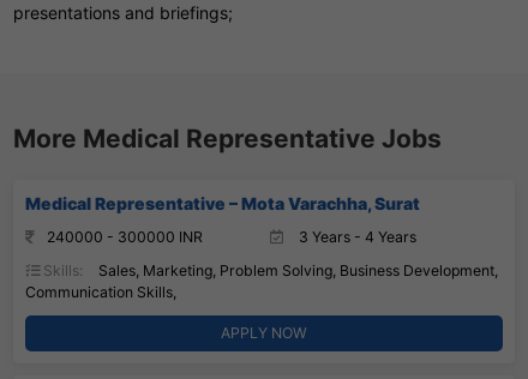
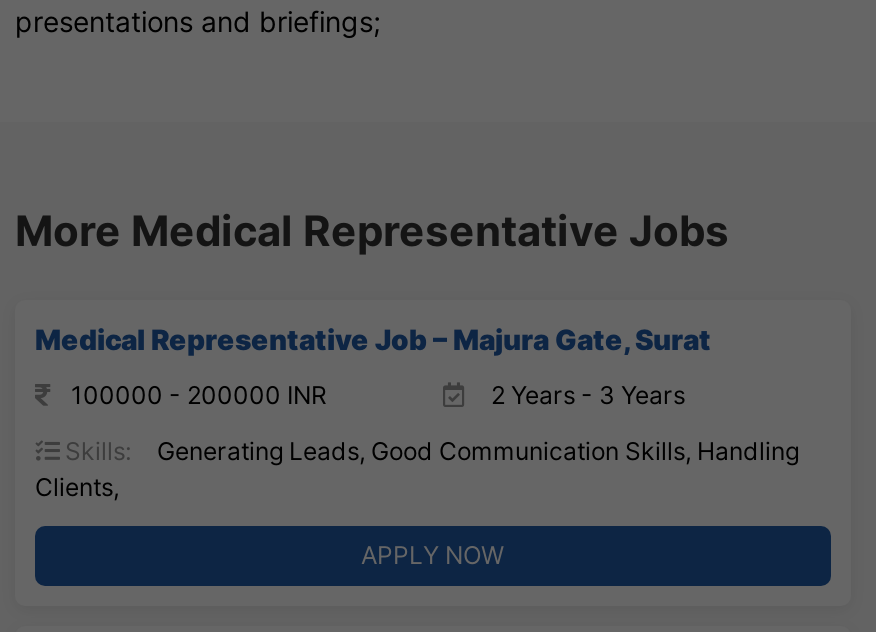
[25,193,420,213] Medical Representative – Mota Varachha, Surat -> [35,321,711,355] Medical Representative Job – Majura Gate, Surat
[47,227,416,245] 240000 - 300000 INR | 3 Years - 4 Years -> [71,379,685,409] 100000 - 200000 INR | 2 Years - 3 Years
[25,261,498,301] Sales, Marketing, Problem Solving, Business Development, | Communication Skills, -> [35,435,799,501] Generating Leads, Good Communication Skills, Handling | Clients,

